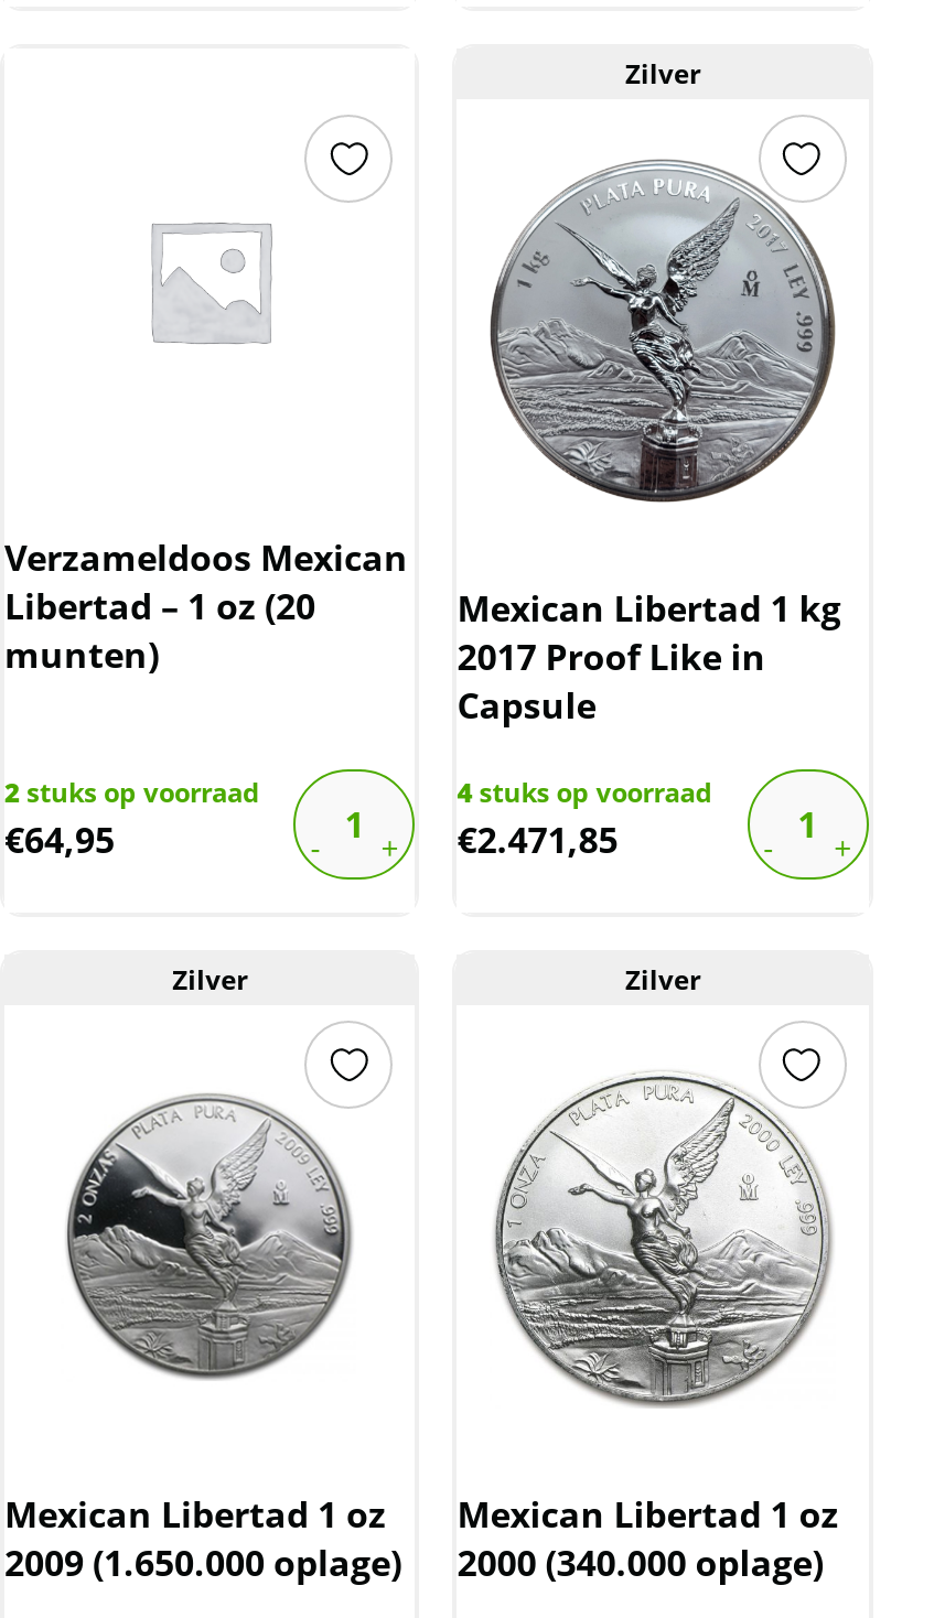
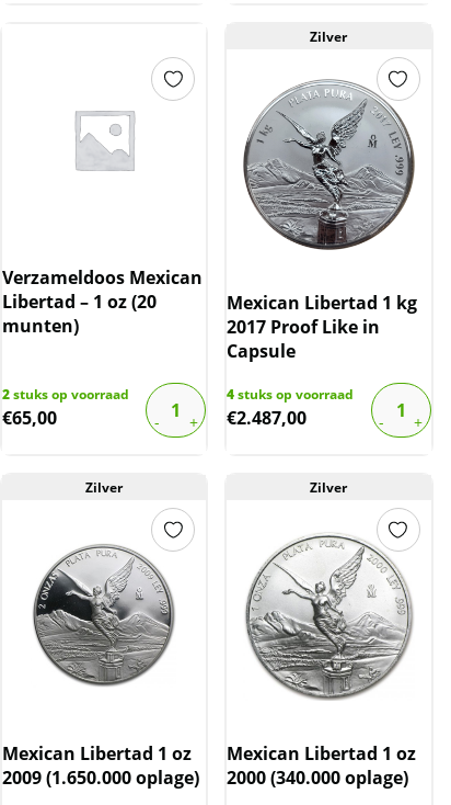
[4,816,115,864] €64,95 -> [2,406,57,430] €65,00
[457,816,618,864] €2.471,85 -> [227,406,307,430] €2.487,00

